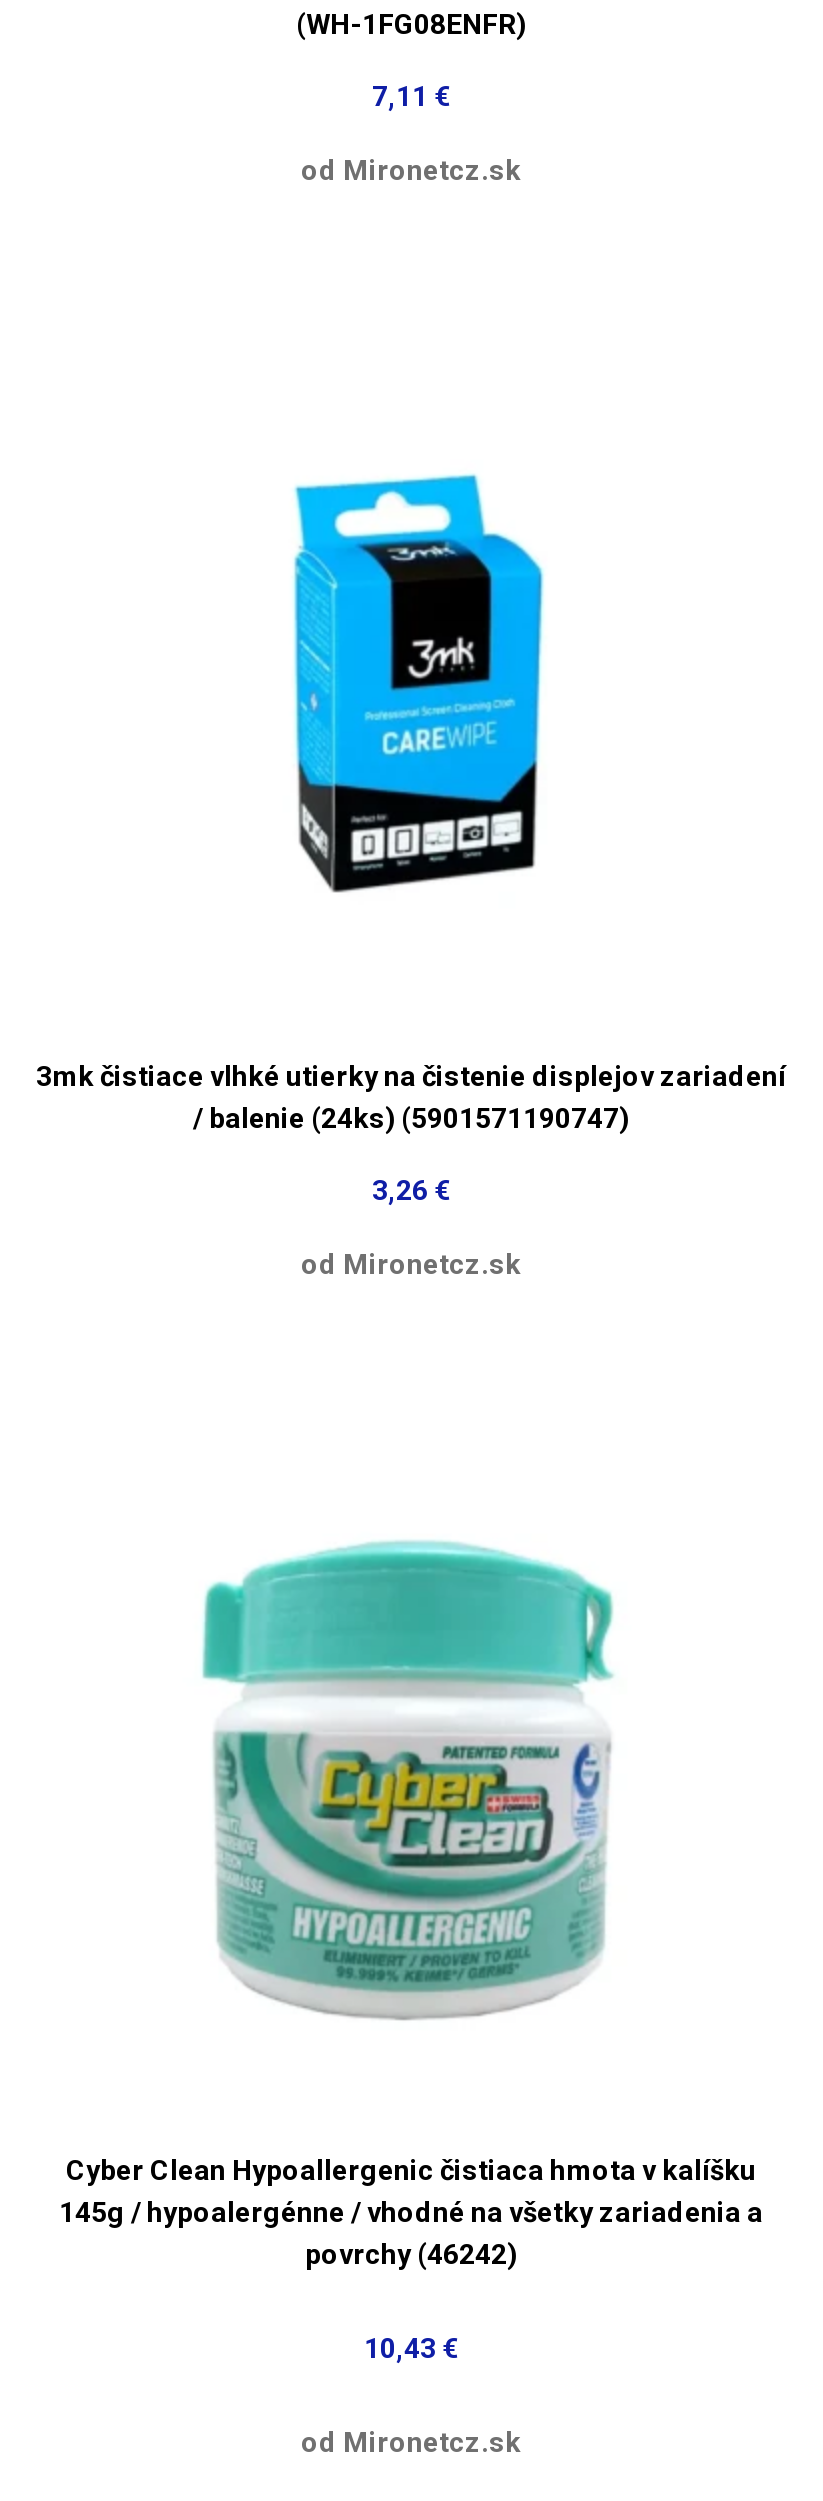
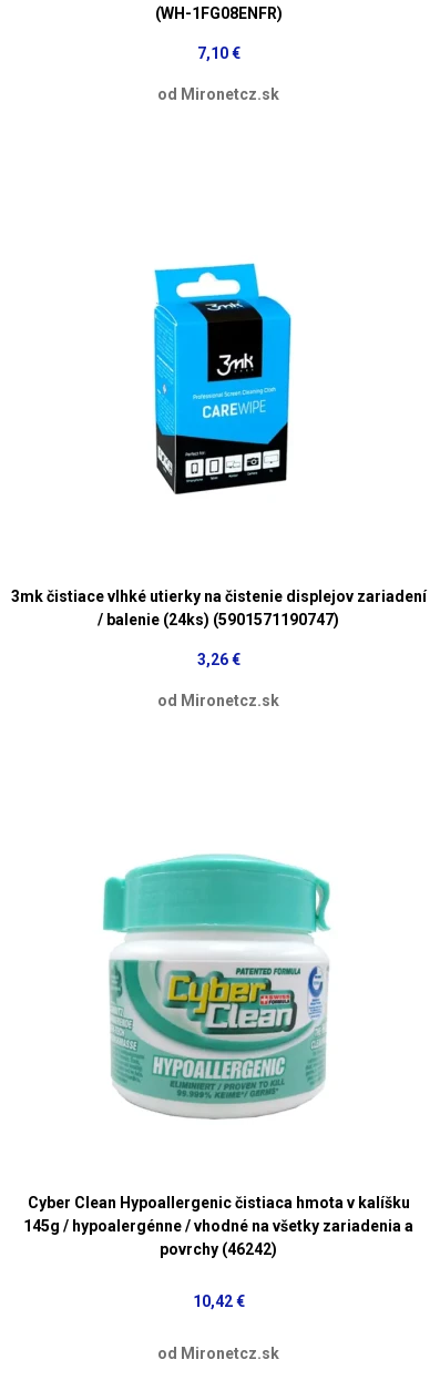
[372,81,450,113] 7,11 € -> [197,45,240,62] 7,10 €
[364,2332,458,2364] 10,43 € -> [192,1292,244,1310] 10,42 €

